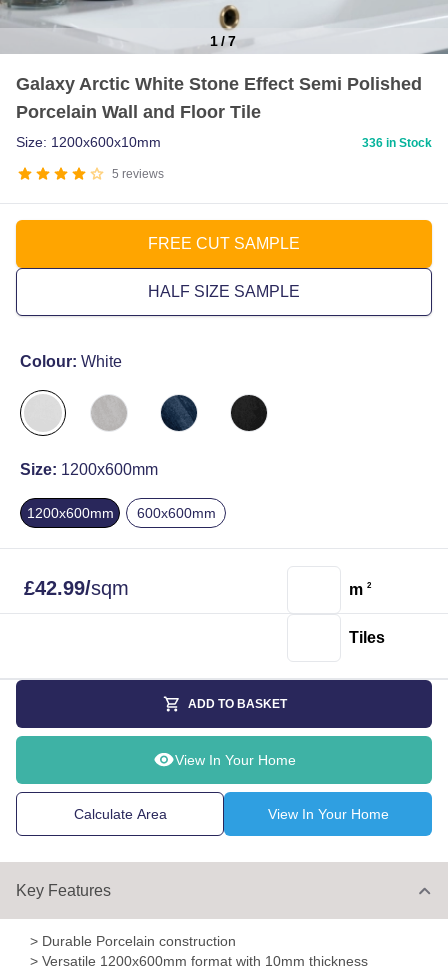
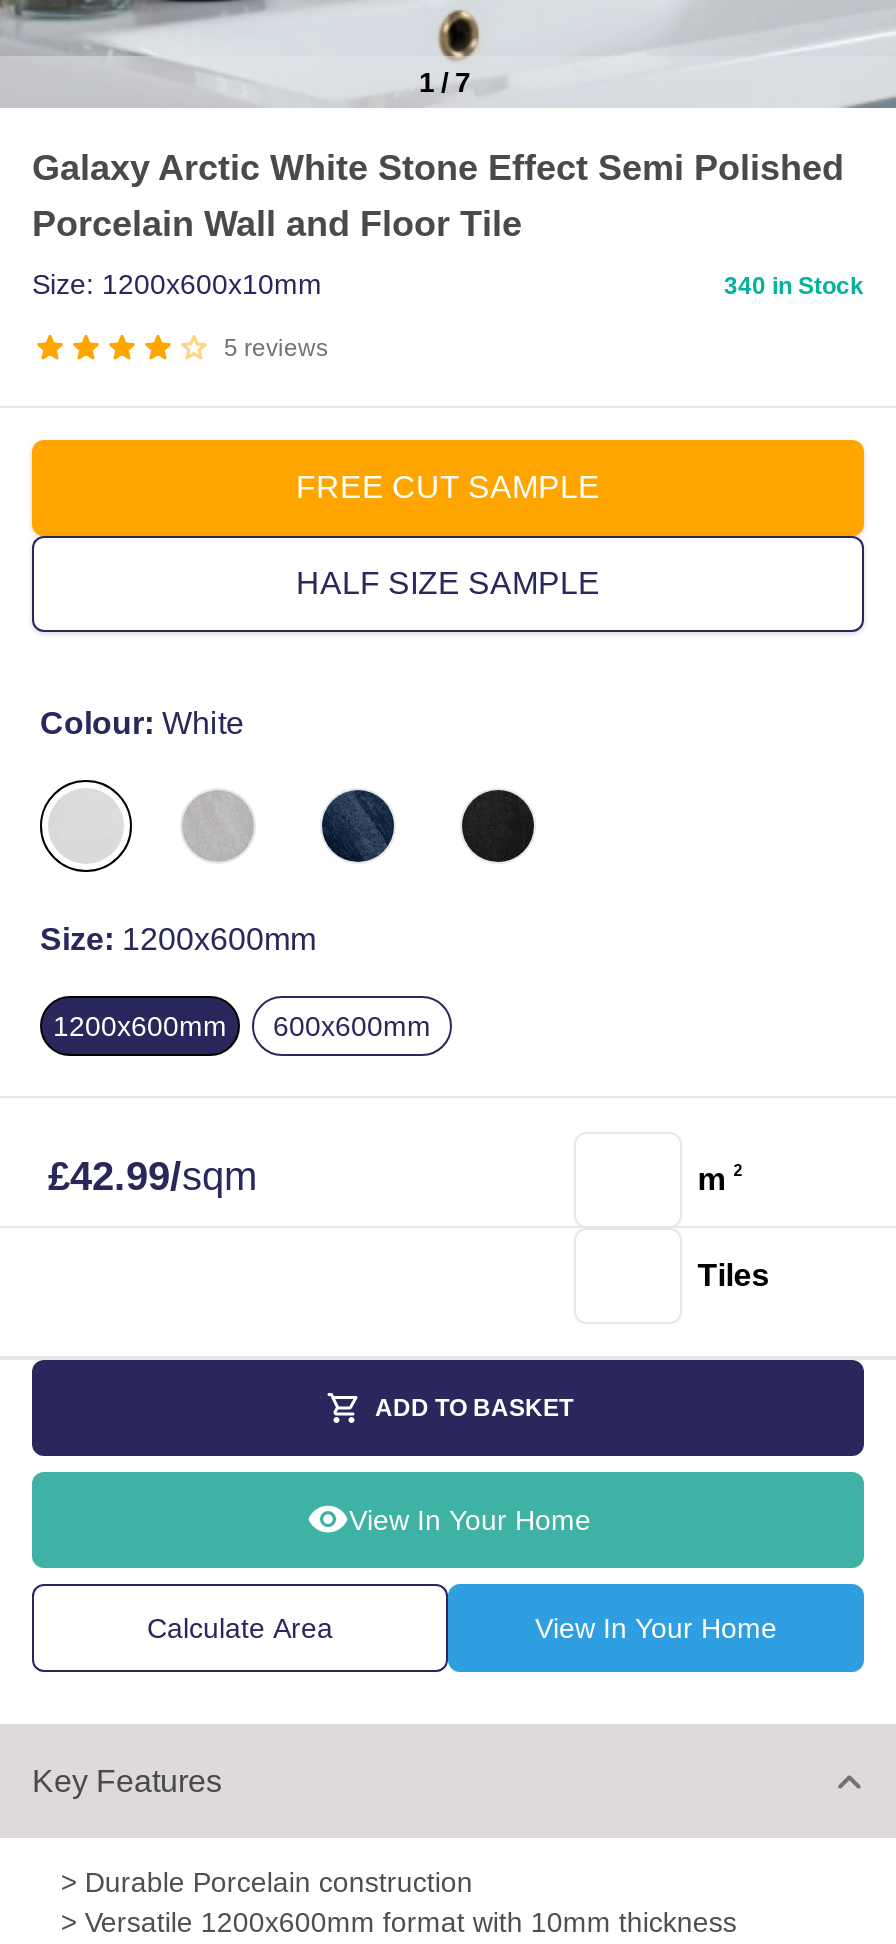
[362,136,432,150] 336 in Stock -> [724,272,864,300] 340 in Stock

